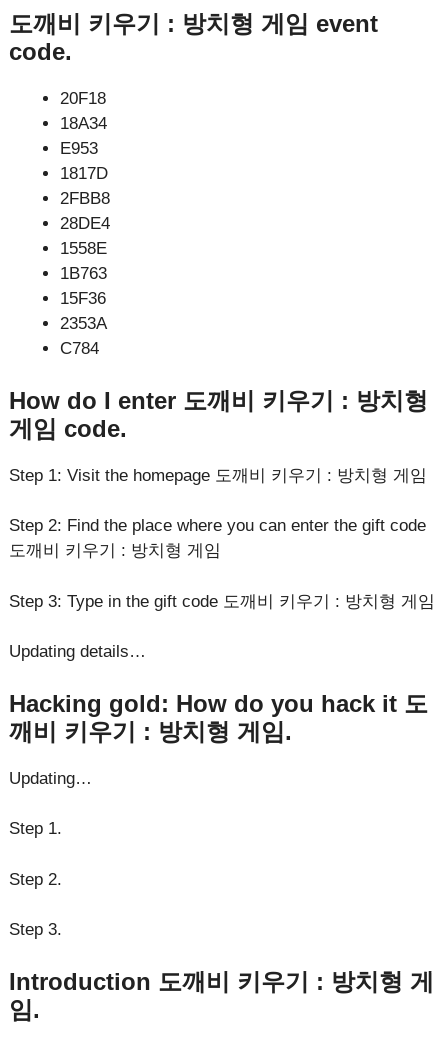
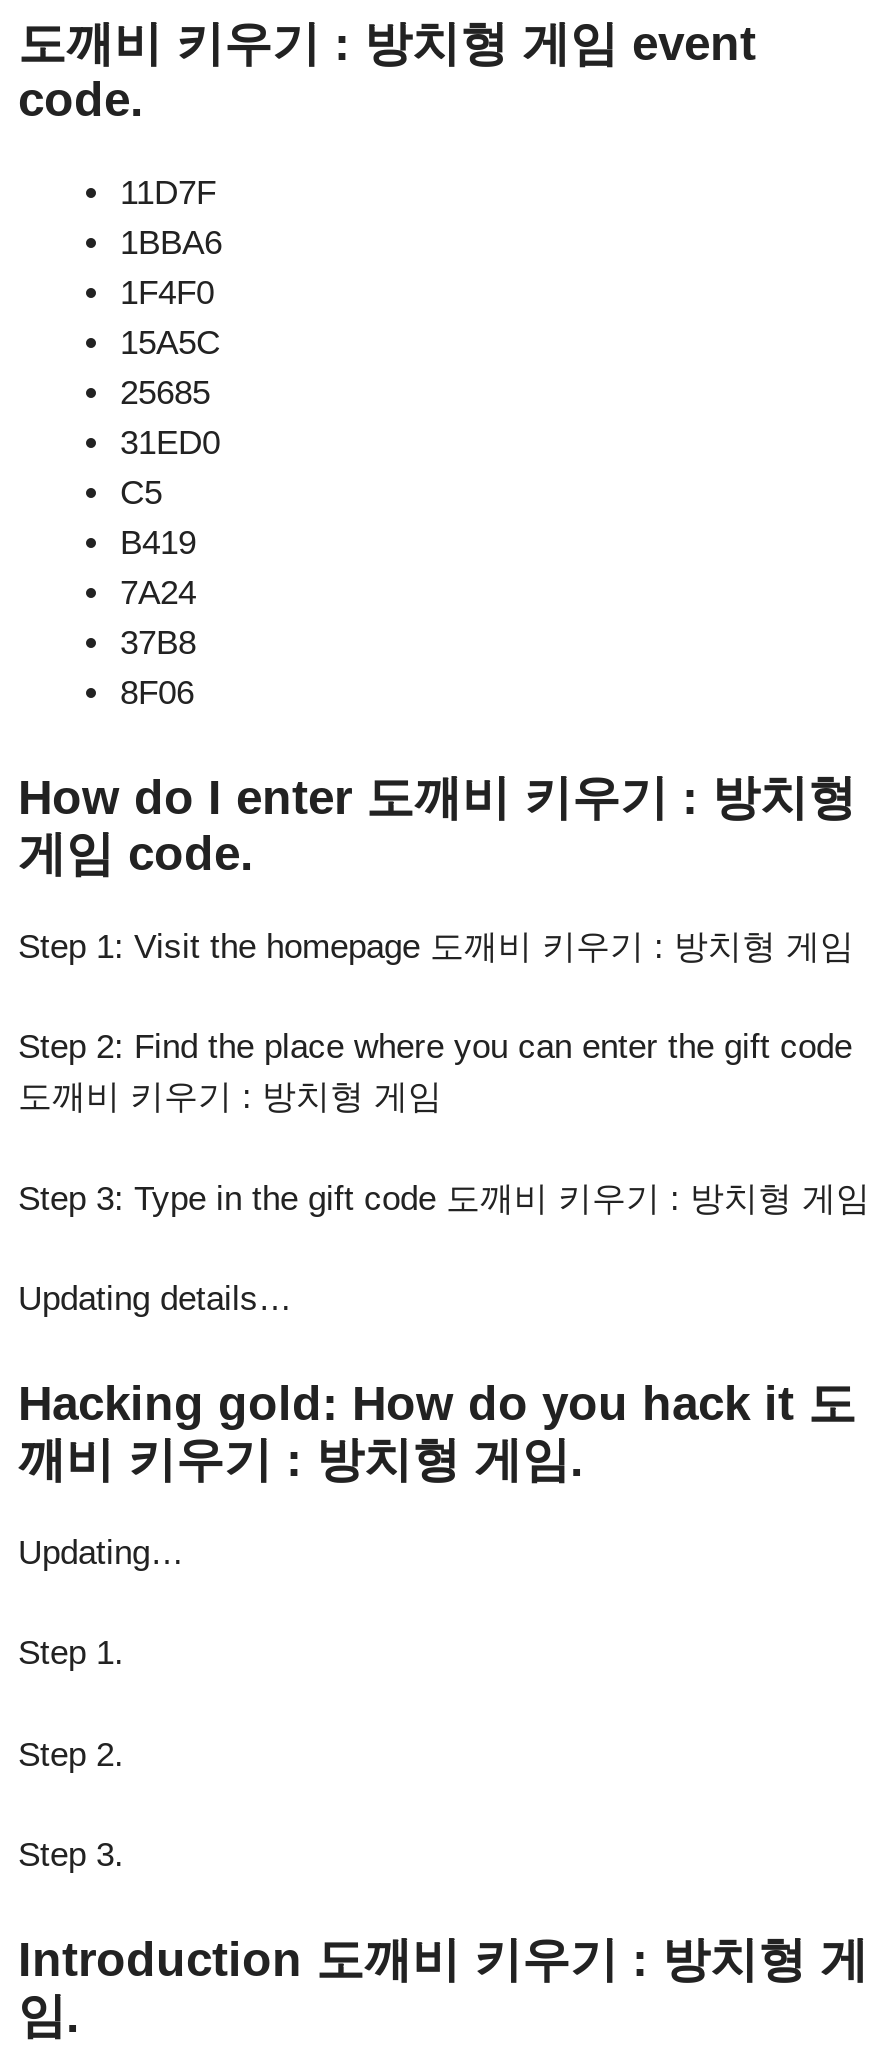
[60,89,110,358] 20F18 | 18A34 | E953 | 1817D | 2FBB8 | 28DE4 | 1558E | 1B763 | 15F36 | 2353A | C784 -> [120,174,222,712] 11D7F | 1BBA6 | 1F4F0 | 15A5C | 25685 | 31ED0 | C5 | B419 | 7A24 | 37B8 | 8F06

